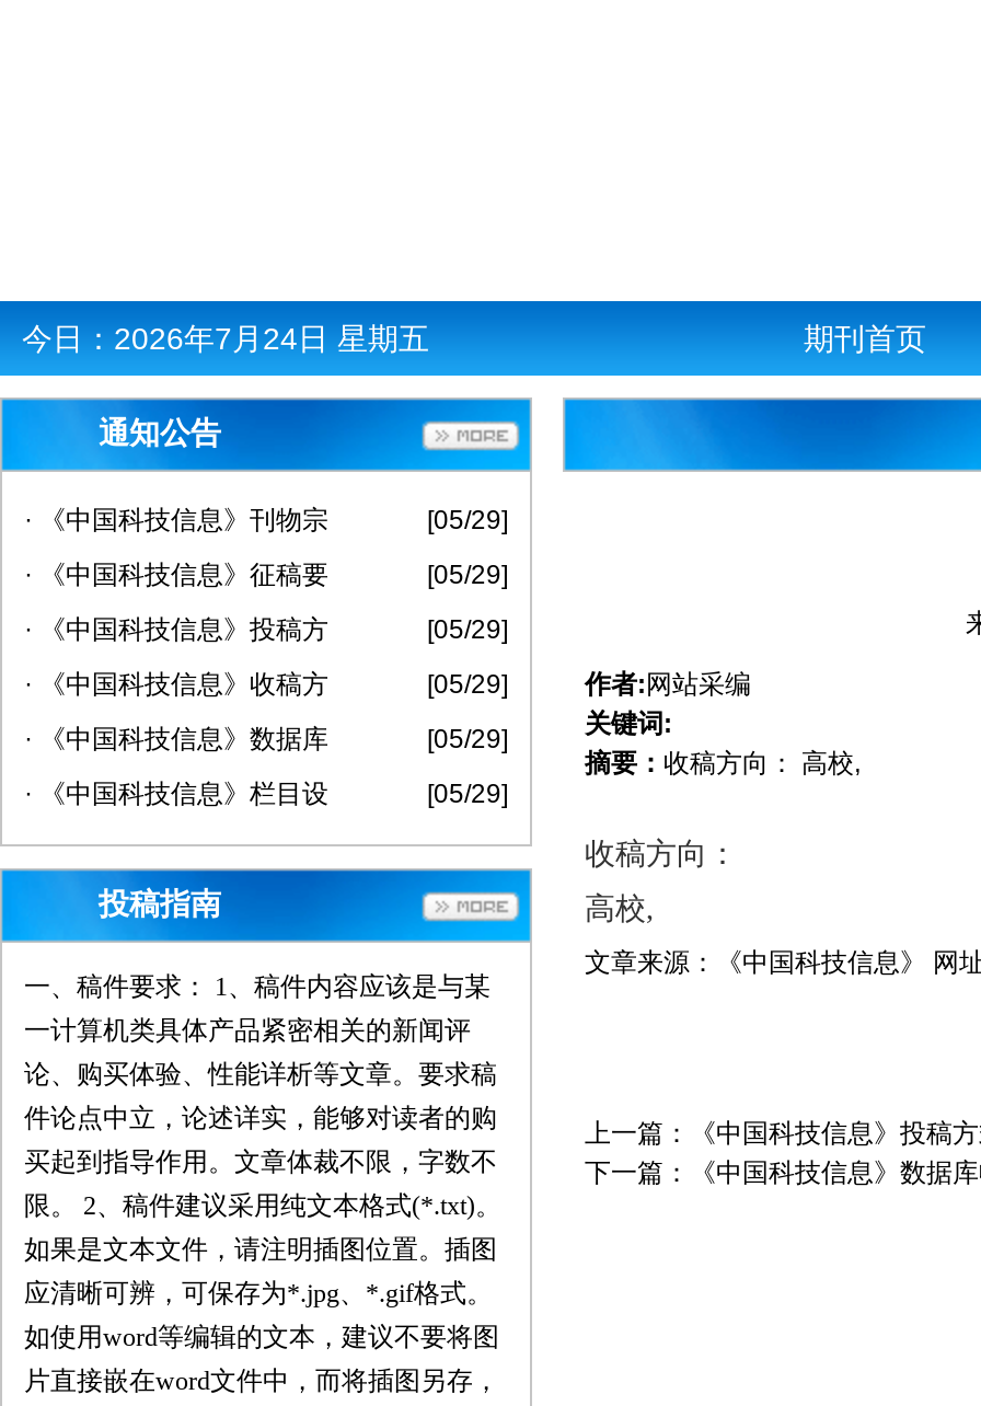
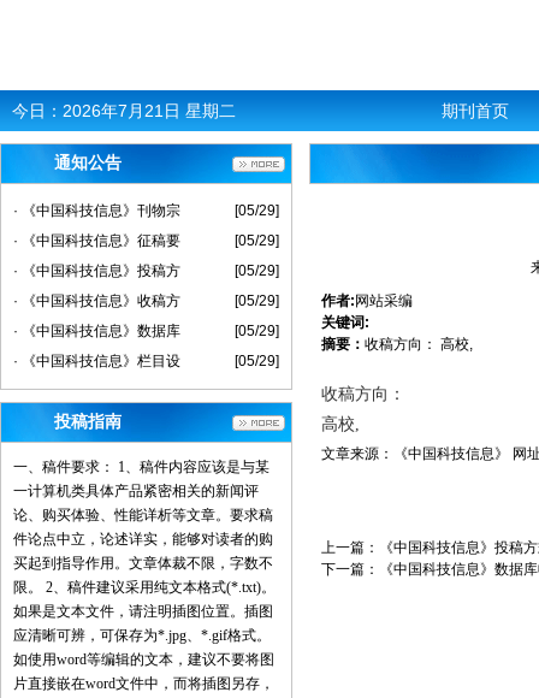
[22,321,429,356] 今日：2026年7月24日 星期五 -> [12,101,236,120] 今日：2026年7月21日 星期二

